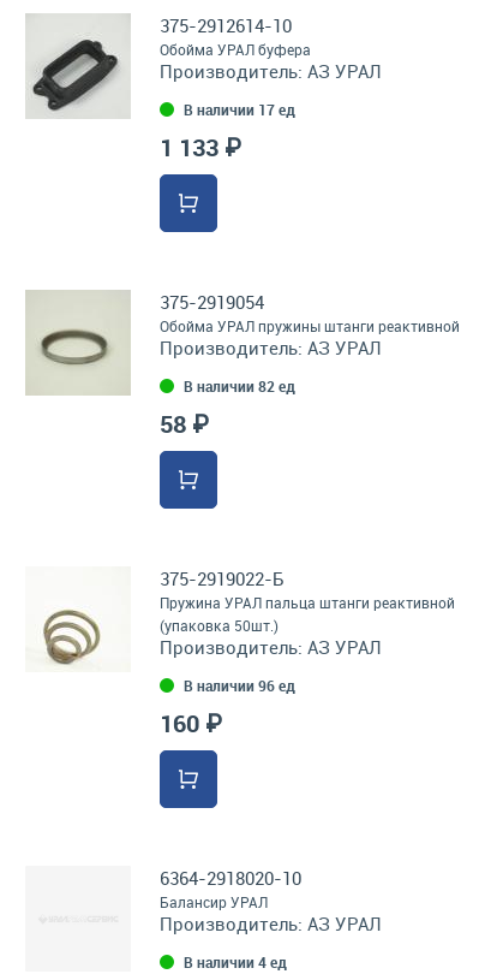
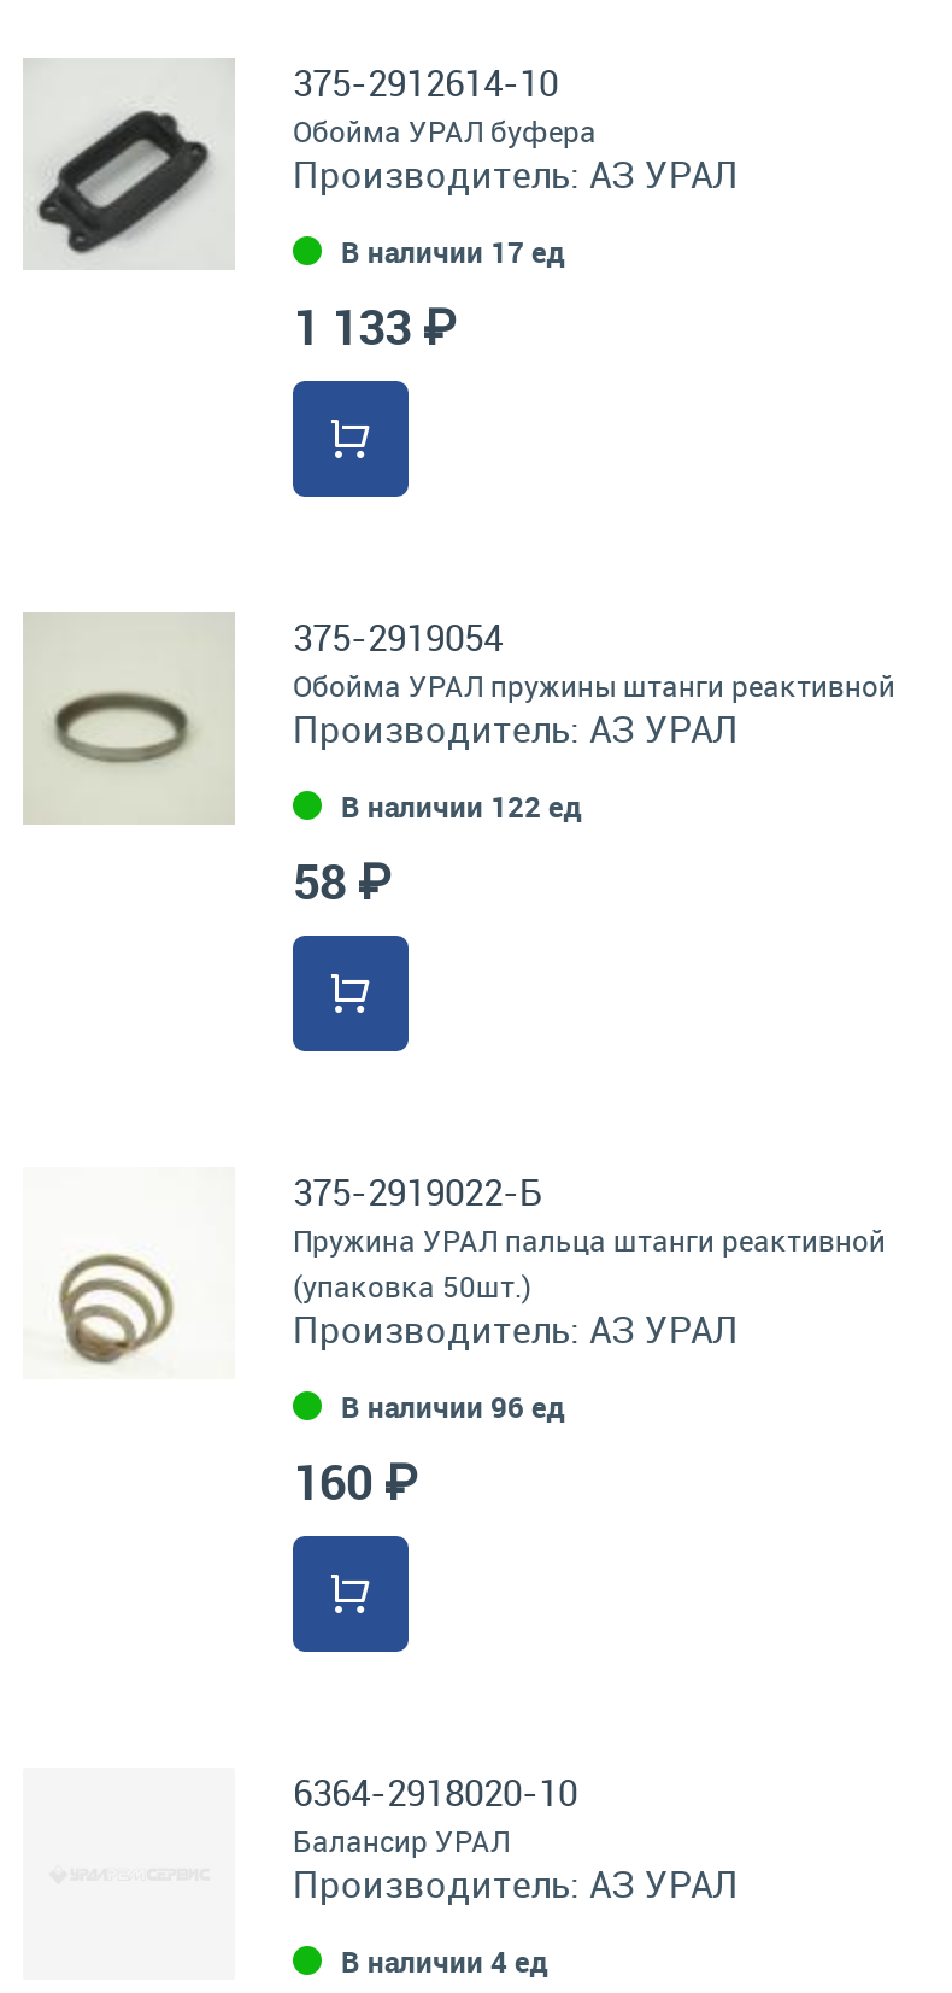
[184,376,295,396] В наличии 82 ед -> [341,786,582,825] В наличии 122 ед

